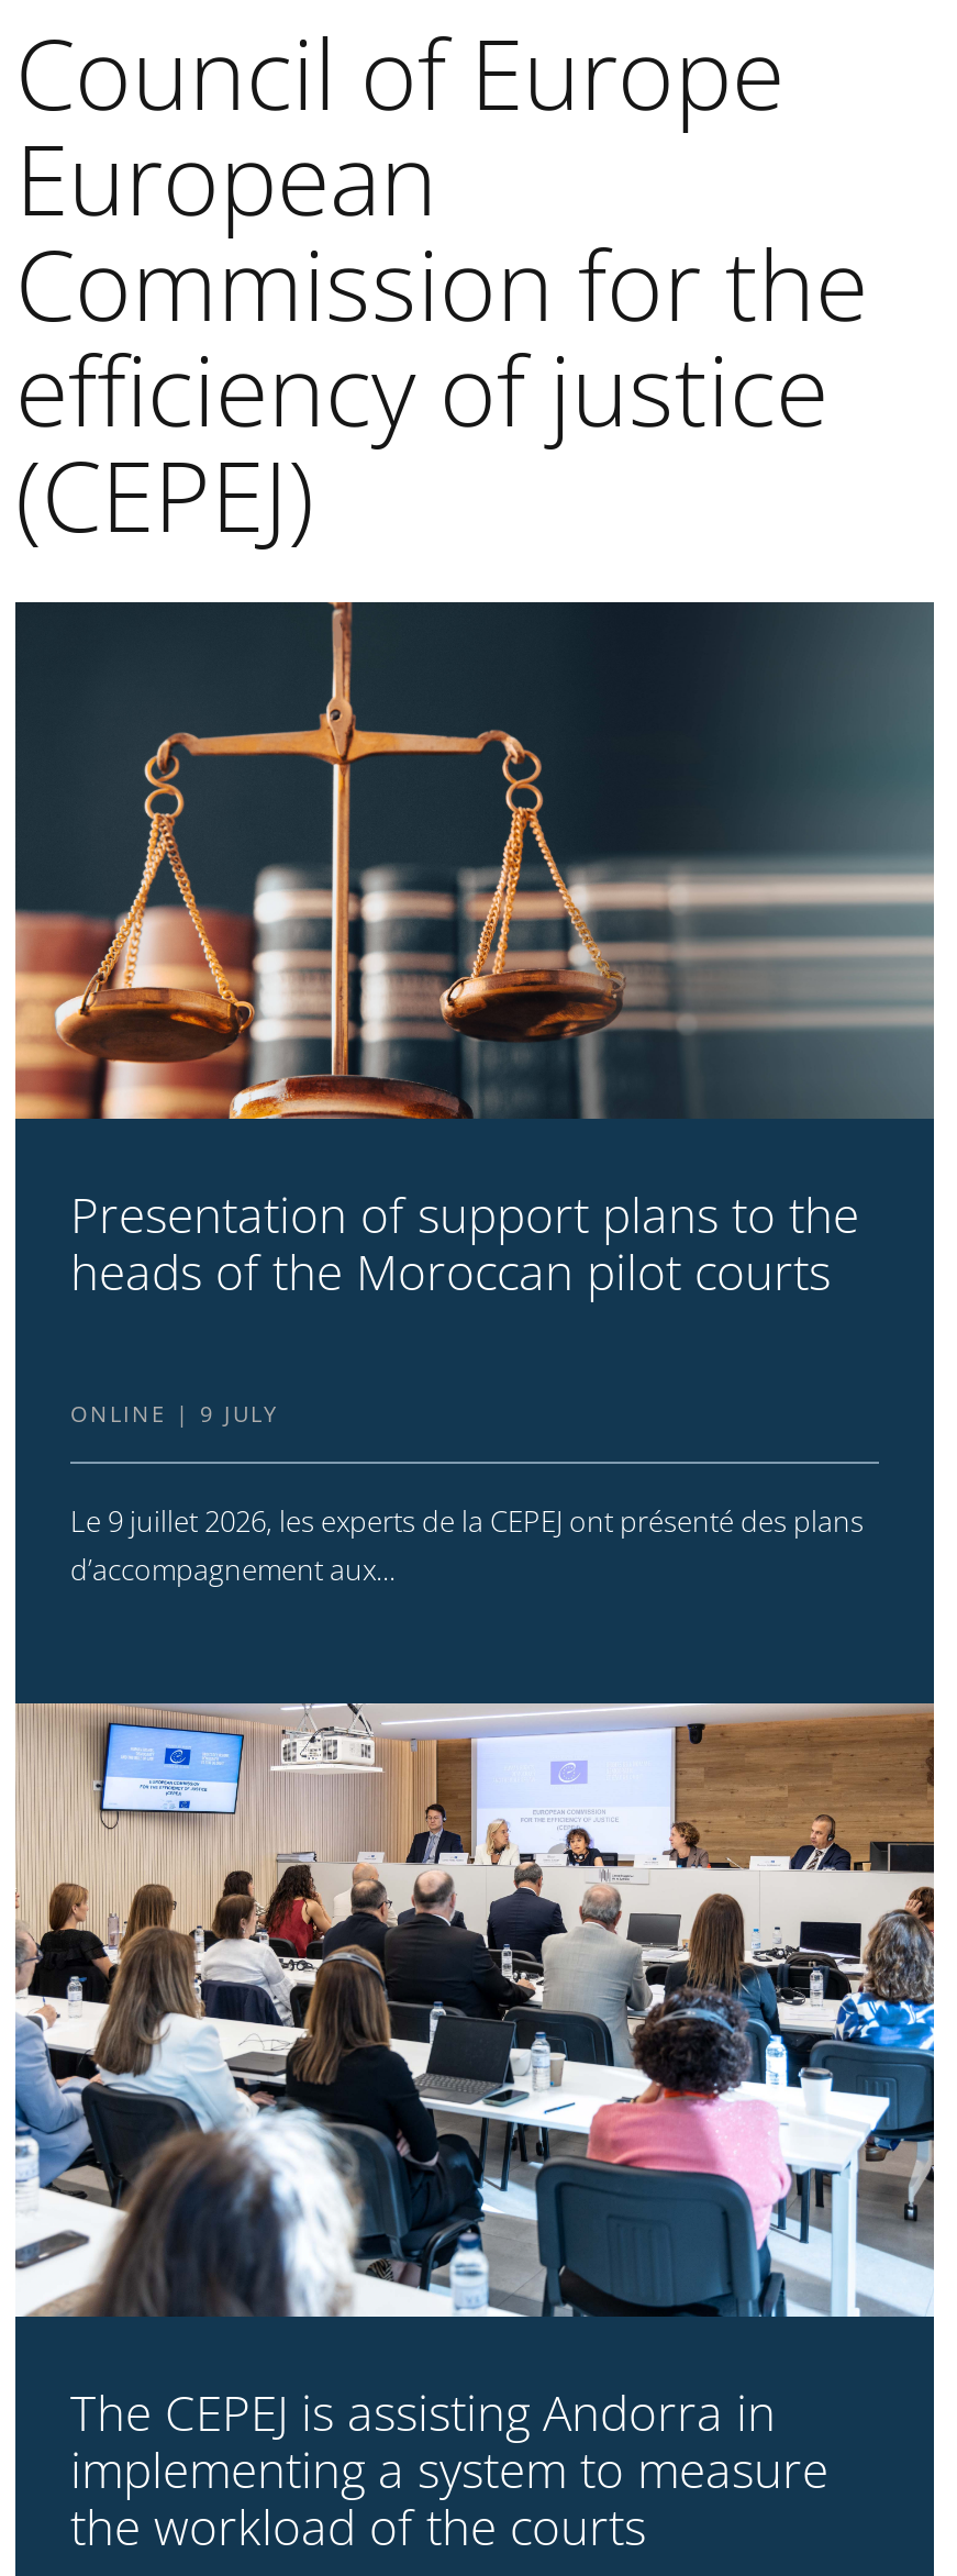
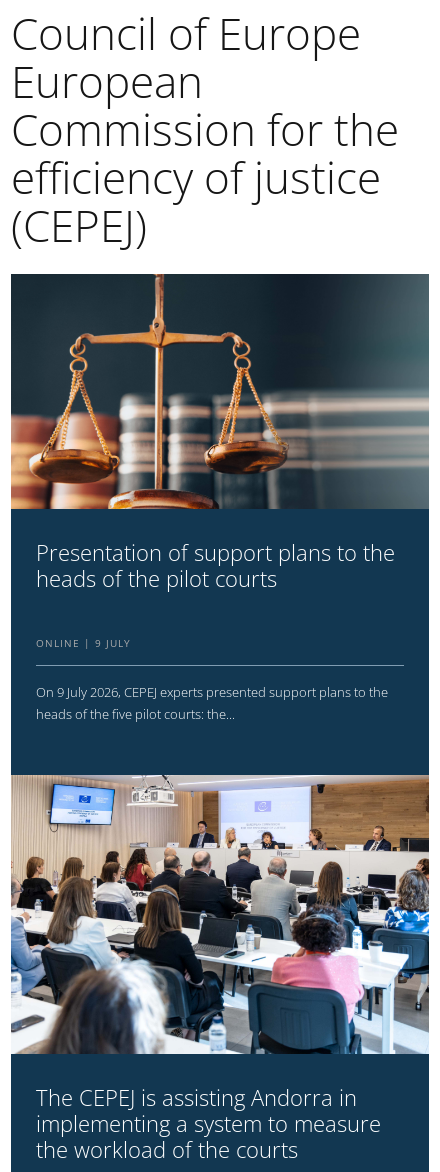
[70,1238,831,1304] heads of the Moroccan pilot courts -> [36,563,277,593] heads of the pilot courts
[70,1501,864,1589] Le 9 juillet 2026, les experts de la CEPEJ ont présenté des plans | d’accompagnement aux... -> [36,683,388,723] On 9 July 2026, CEPEJ experts presented support plans to the | heads of the five pilot courts: the...

